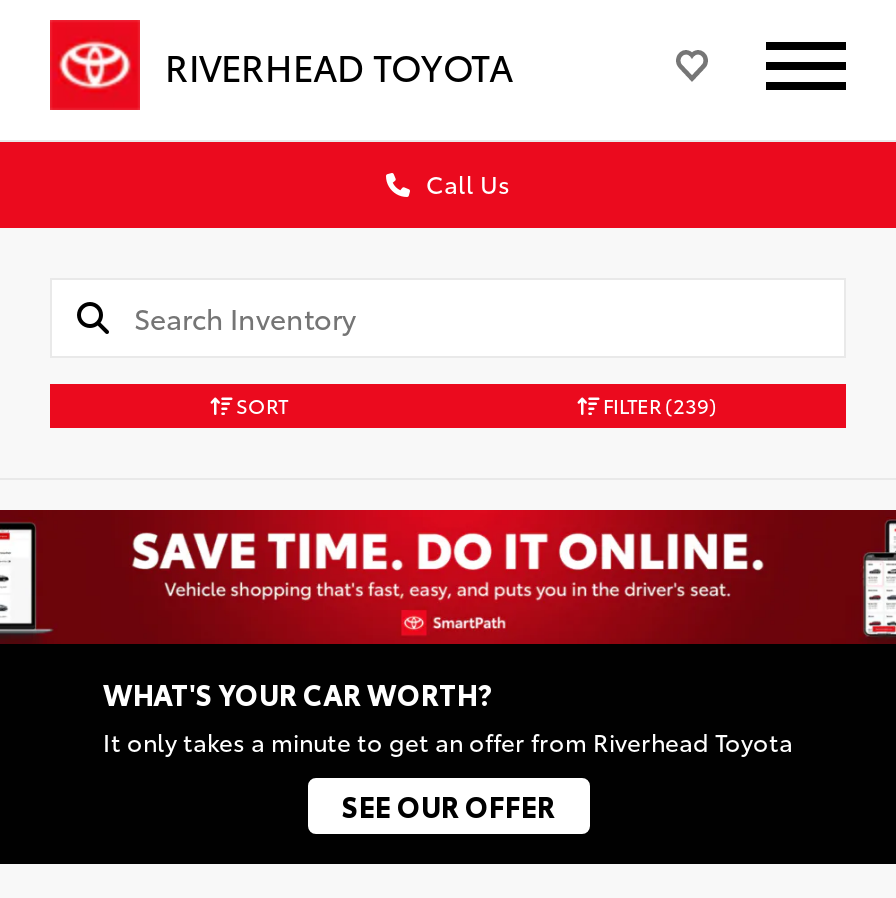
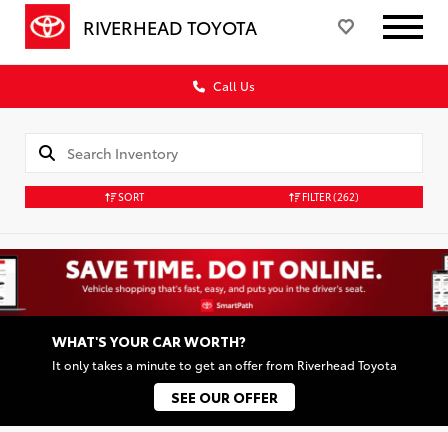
[599,390,717,420] FILTER (239) -> [299,189,358,204] FILTER (262)

